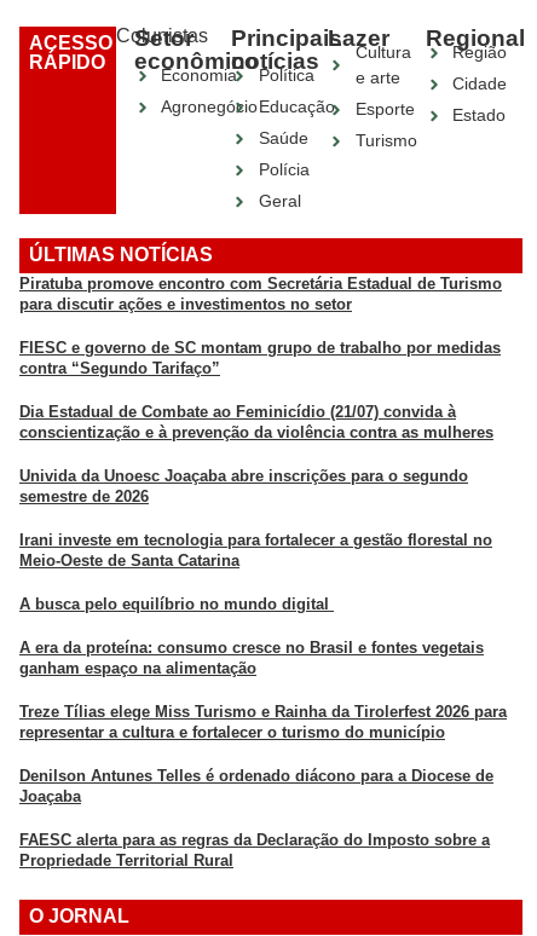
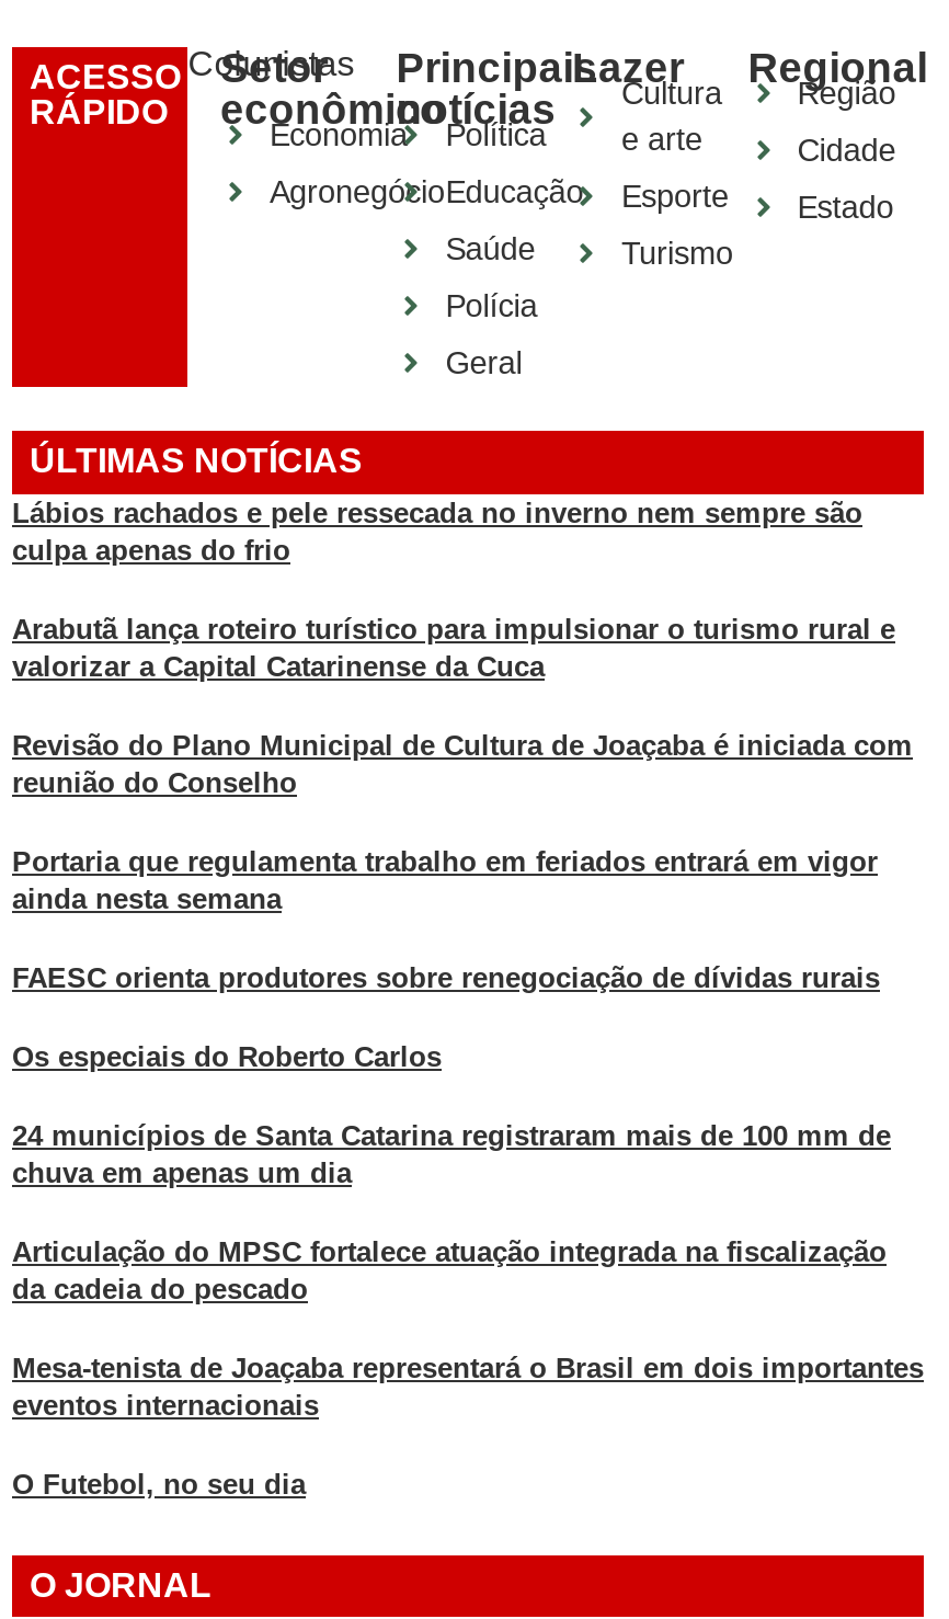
[19,274,502,313] Piratuba promove encontro com Secretária Estadual de Turismo | para discutir ações e investimentos no setor -> [12,496,862,566] Lábios rachados e pele ressecada no inverno nem sempre são | culpa apenas do frio
[19,338,501,377] FIESC e governo de SC montam grupo de trabalho por medidas | contra “Segundo Tarifaço” -> [12,612,895,682] Arabutã lança roteiro turístico para impulsionar o turismo rural e | valorizar a Capital Catarinense da Cuca
[19,402,493,441] Dia Estadual de Combate ao Feminicídio (21/07) convida à | conscientização e à prevenção da violência contra as mulheres -> [12,728,913,799] Revisão do Plano Municipal de Cultura de Joaçaba é iniciada com | reunião do Conselho
[19,467,468,505] Univida da Unoesc Joaçaba abre inscrições para o segundo | semestre de 2026 -> [12,845,878,915] Portaria que regulamenta trabalho em feriados entrará em vigor | ainda nesta semana
[19,531,492,569] Irani investe em tecnologia para fortalecer a gestão florestal no | Meio-Oeste de Santa Catarina -> [12,961,880,994] FAESC orienta produtores sobre renegociação de dívidas rurais
[19,595,334,613] A busca pelo equilíbrio no mundo digital -> [12,1040,442,1073] Os especiais do Roberto Carlos
[19,638,484,677] A era da proteína: consumo cresce no Brasil e fontes vegetais | ganham espaço na alimentação -> [12,1119,891,1189] 24 municípios de Santa Catarina registraram mais de 100 mm de | chuva em apenas um dia
[19,702,507,741] Treze Tílias elege Miss Turismo e Rainha da Tirolerfest 2026 para | representar a cultura e fortalecer o turismo do município -> [12,1235,887,1305] Articulação do MPSC fortalece atuação integrada na fiscalização | da cadeia do pescado
[19,766,493,805] Denilson Antunes Telles é ordenado diácono para a Diocese de | Joaçaba -> [12,1351,924,1421] Mesa-tenista de Joaçaba representará o Brasil em dois importantes | eventos internacionais
[19,831,490,869] FAESC alerta para as regras da Declaração do Imposto sobre a | Propriedade Territorial Rural -> [12,1467,306,1500] O Futebol, no seu dia

